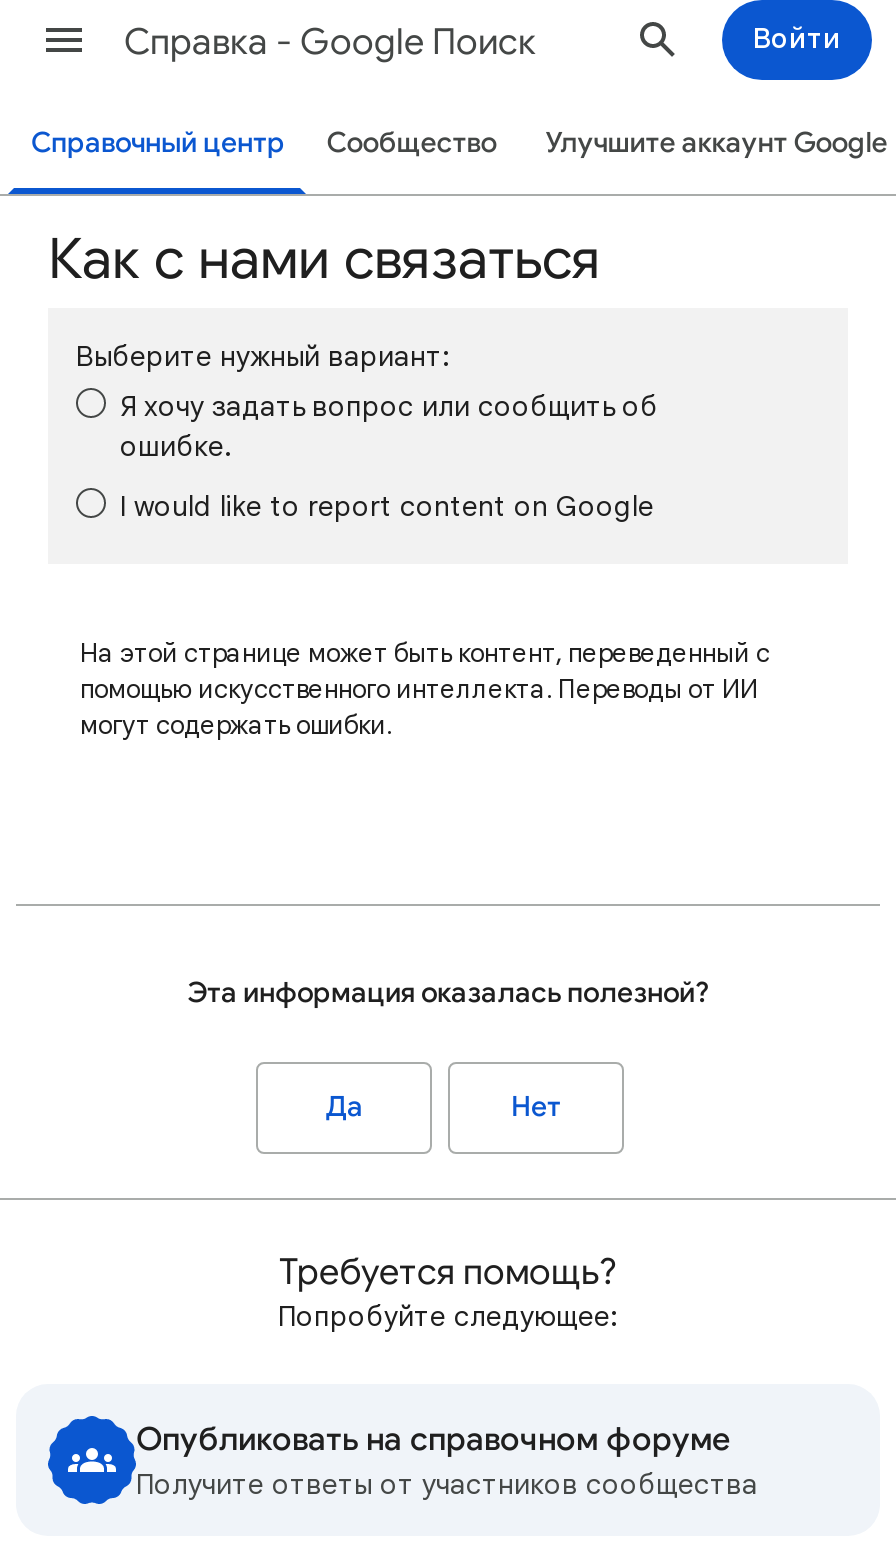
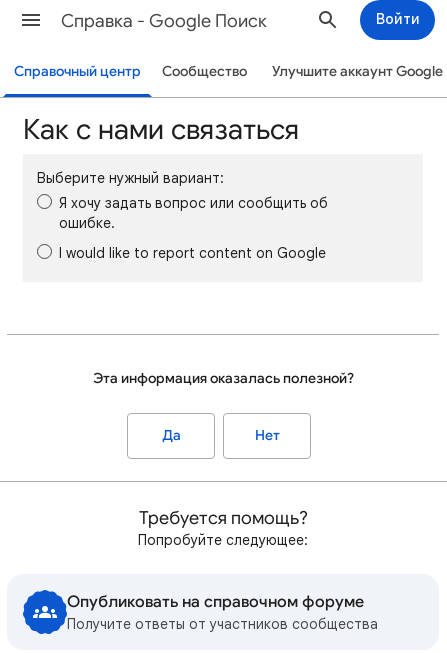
[80,636,770,742] На этой странице может быть контент, переведенный с | помощью искусственного интеллекта. Переводы от ИИ | могут содержать ошибки. -> none

